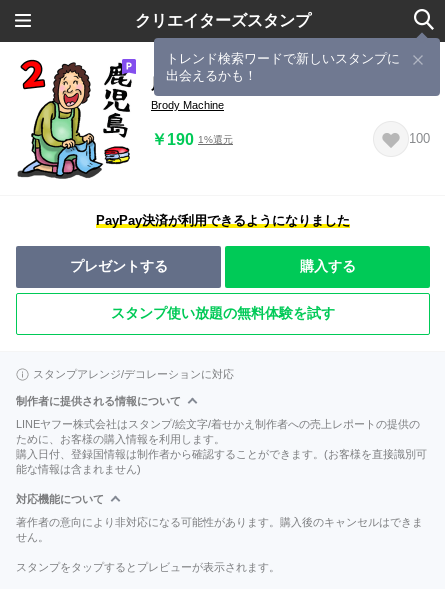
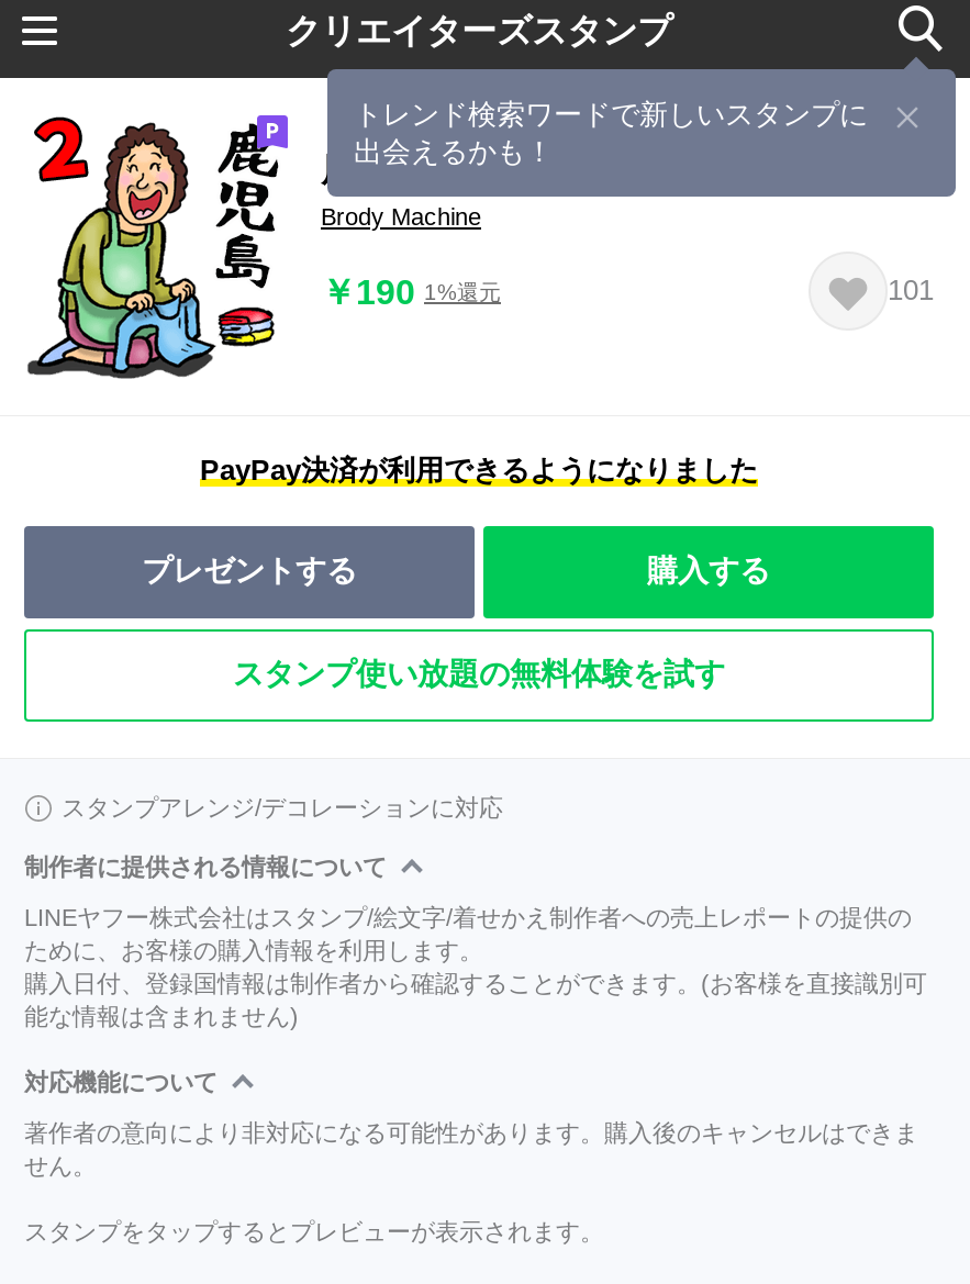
[409,131,430,146] 100 -> [888,273,934,306] 101

